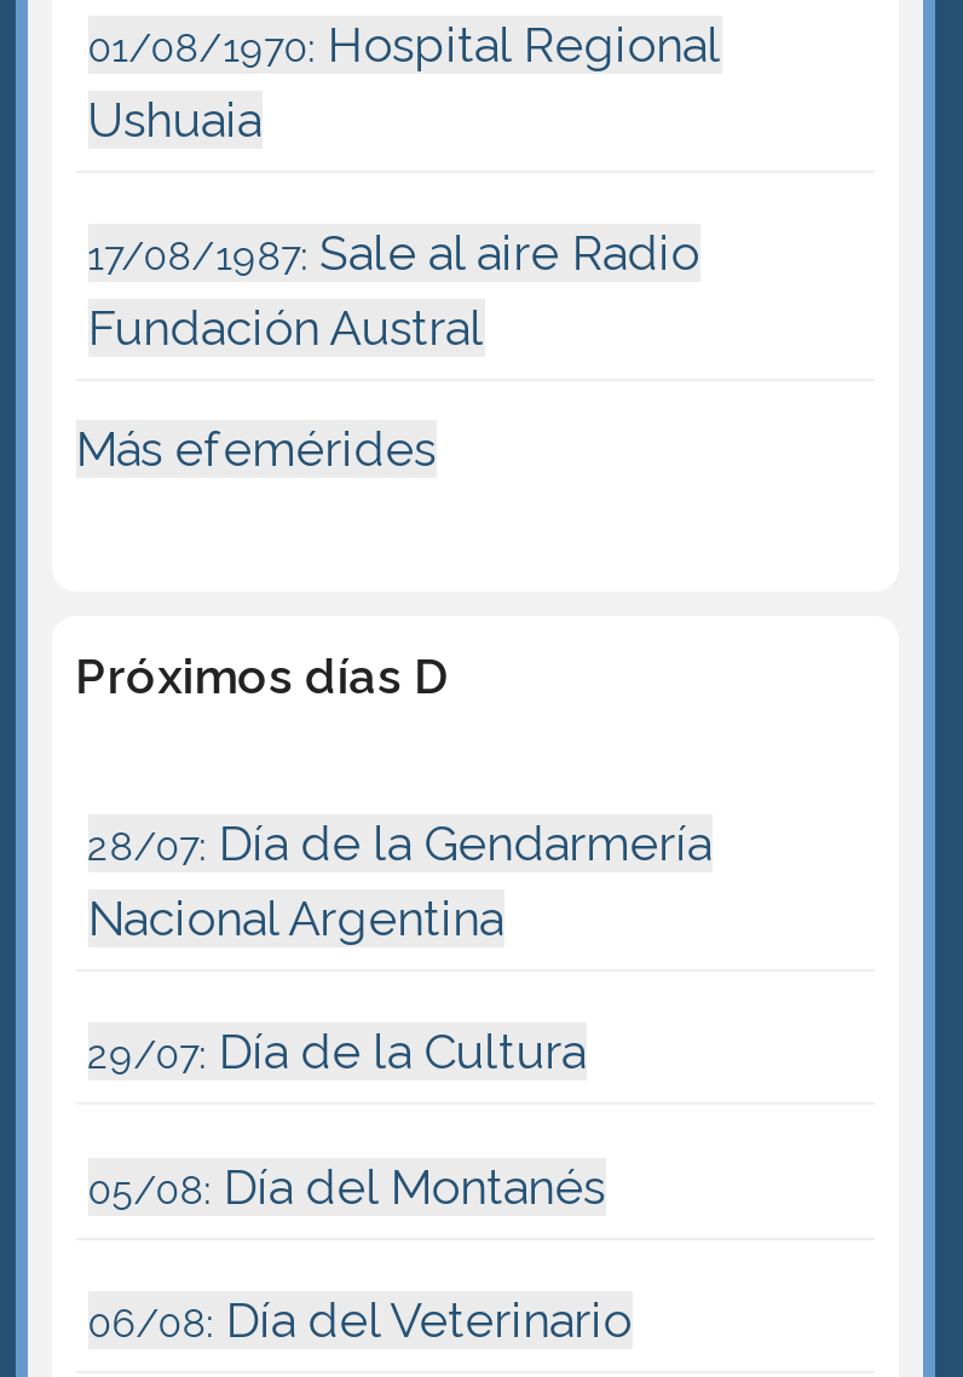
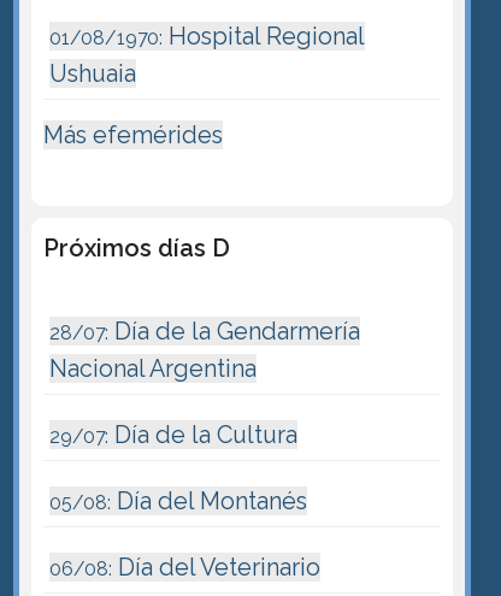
[87,224,700,357] 17/08/1987: Sale al aire Radio | Fundación Austral -> none

